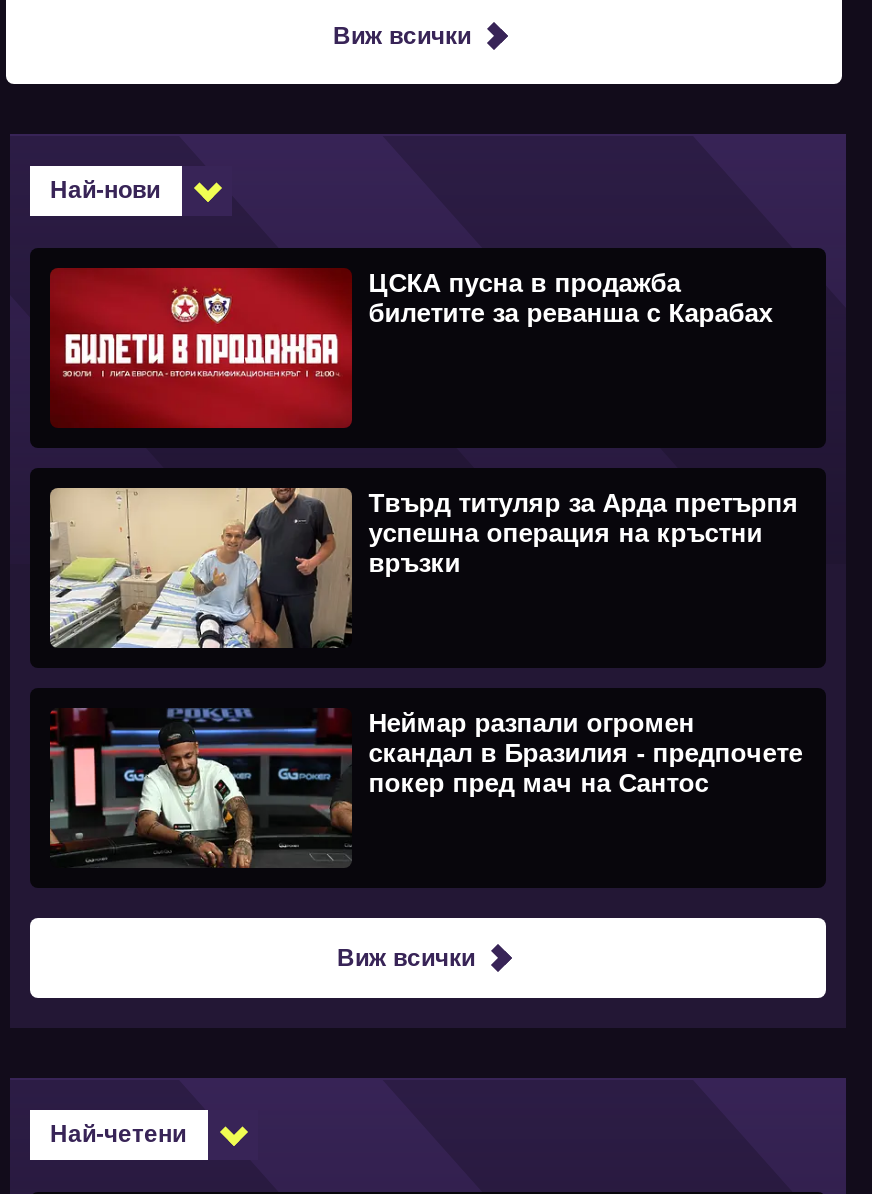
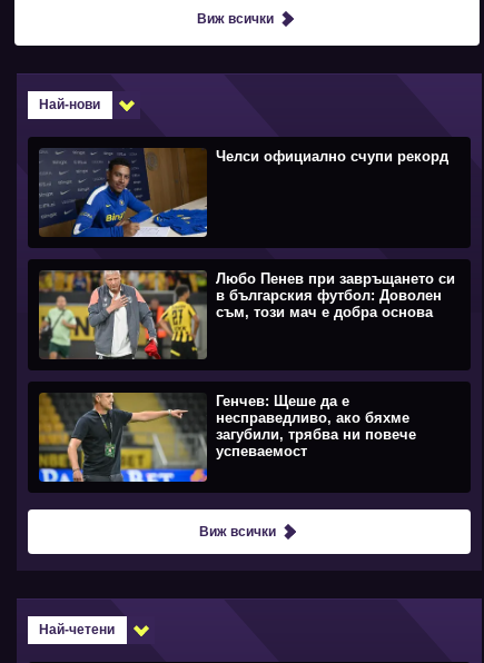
[50,266,772,430] [image] | ЦСКА пусна в продажба | билетите за реванша с Карабах -> [38,147,449,238] [image] | Челси официално счупи рекорд
[48,487,798,650] [image] | Твърд титуляр за Арда претърпя | успешна операция на кръстни | връзки -> [38,270,455,359] [image] | Любо Пенев при завръщането си | в българския футбол: Доволен | съм, този мач е добра основа
[50,707,802,868] [image] | Неймар разпали огромен | скандал в Бразилия - предпочете | покер пред мач на Сантос -> [38,392,416,483] [image] | Генчев: Щеше да е | несправедливо, ако бяхме | загубили, трябва ни повече | успеваемост

